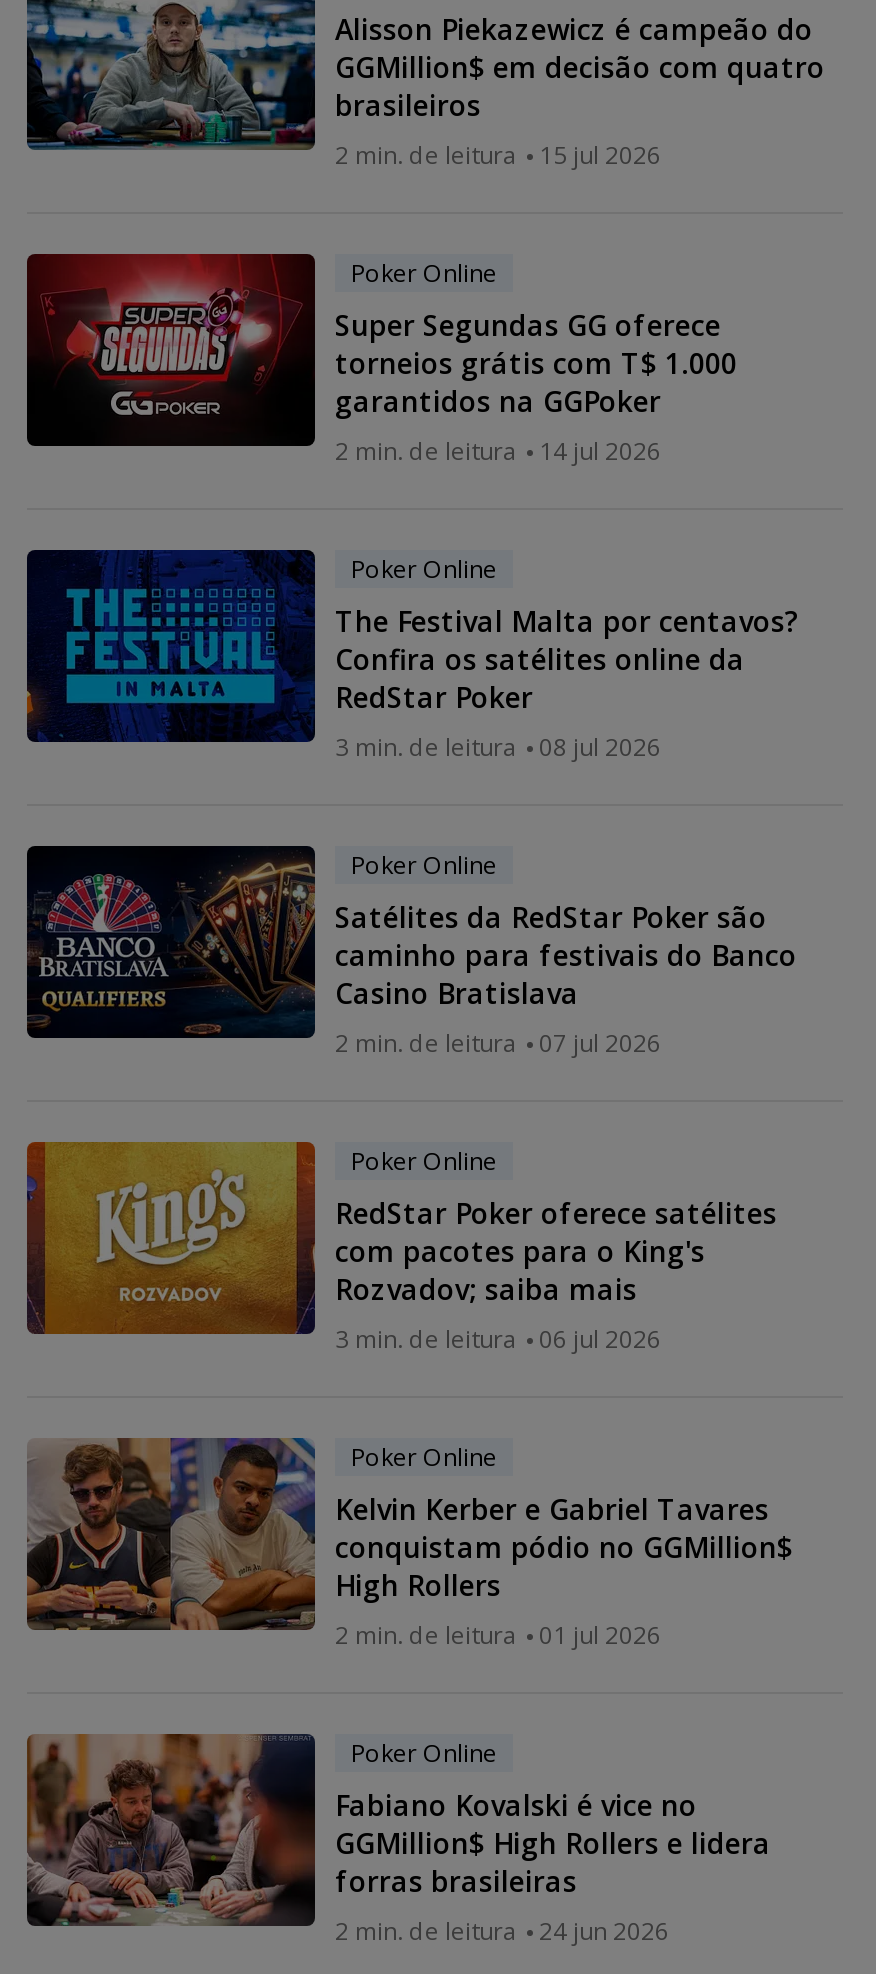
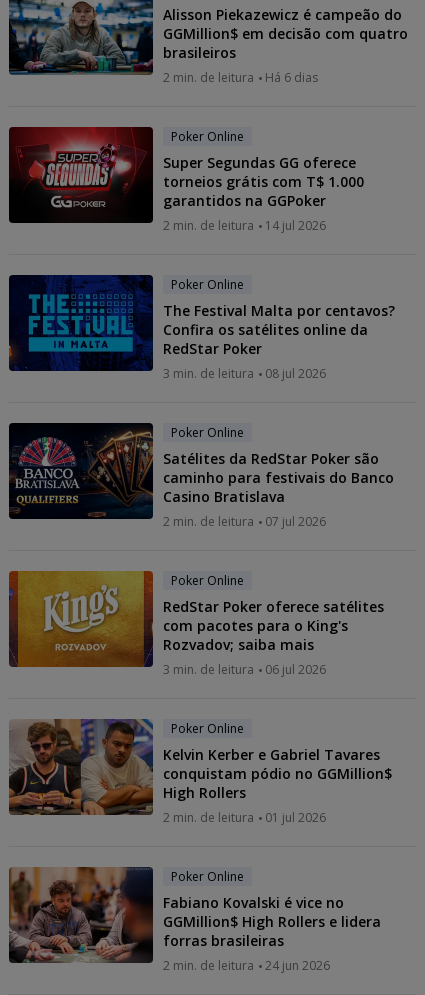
[335,138,661,172] 2 min. de leitura 15 jul 2026 -> [163,69,318,86] 2 min. de leitura Há 6 dias

